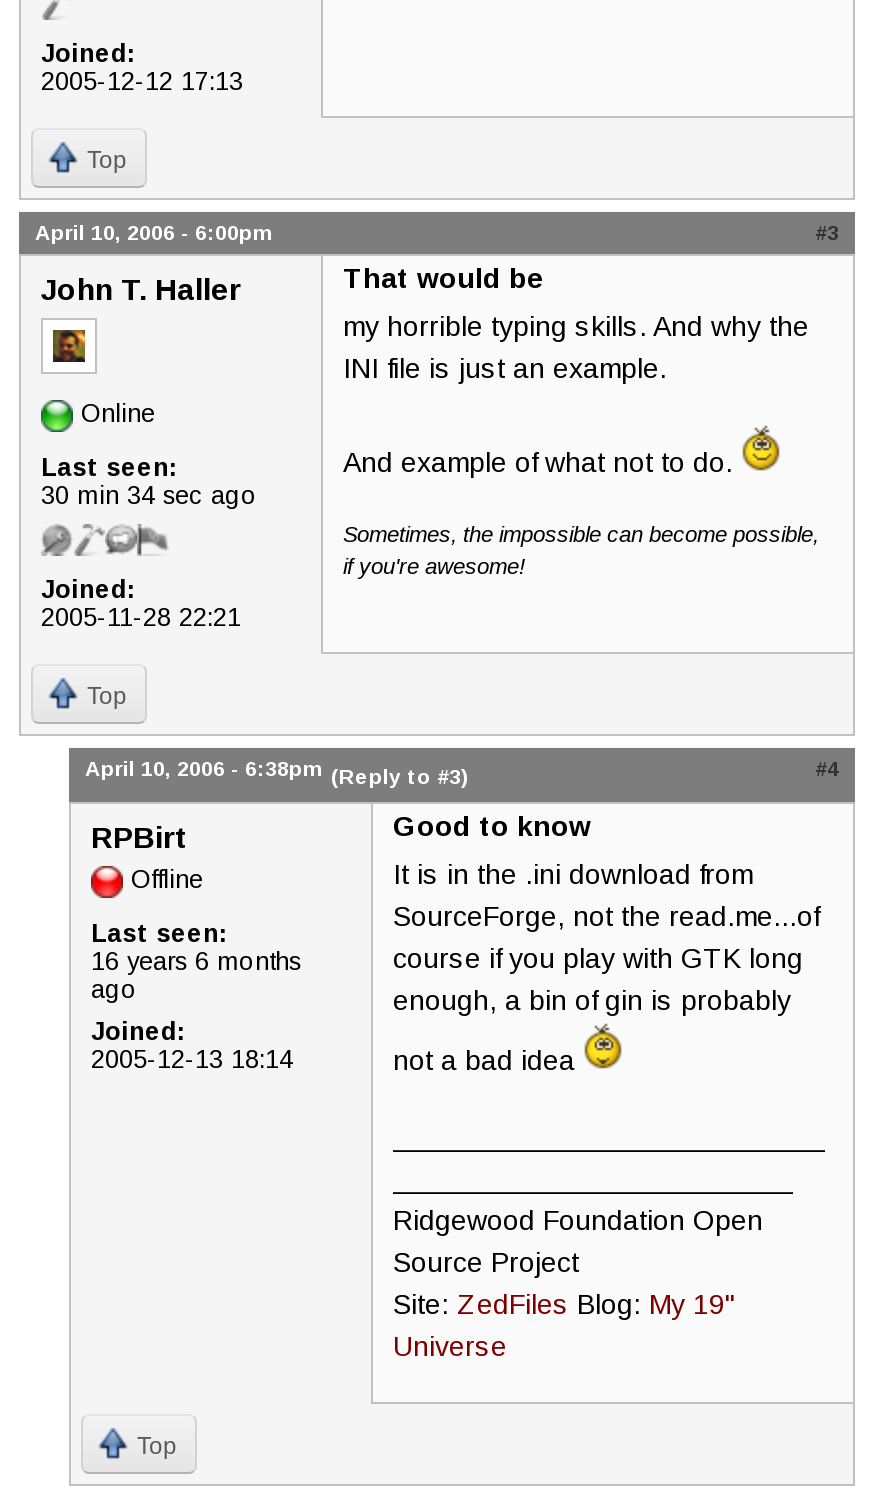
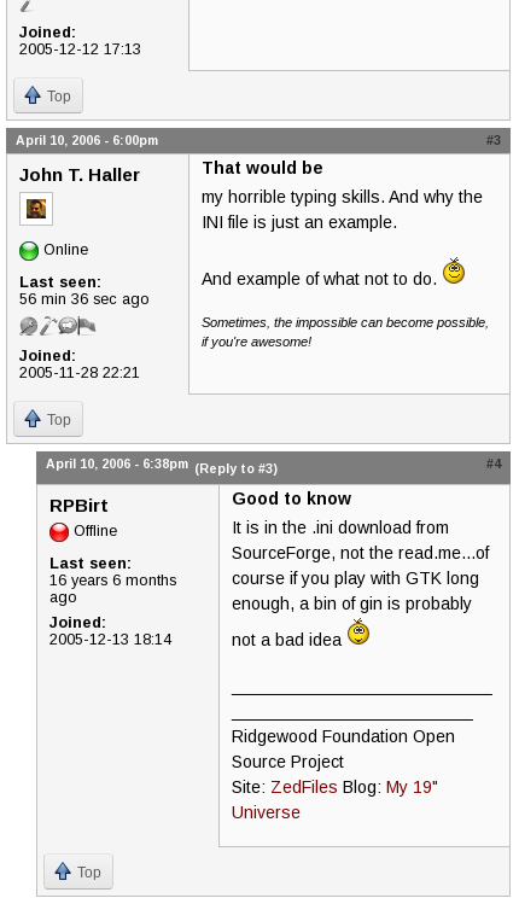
[41,482,257,510] 30 min 34 sec ago -> [19,291,150,308] 56 min 36 sec ago

